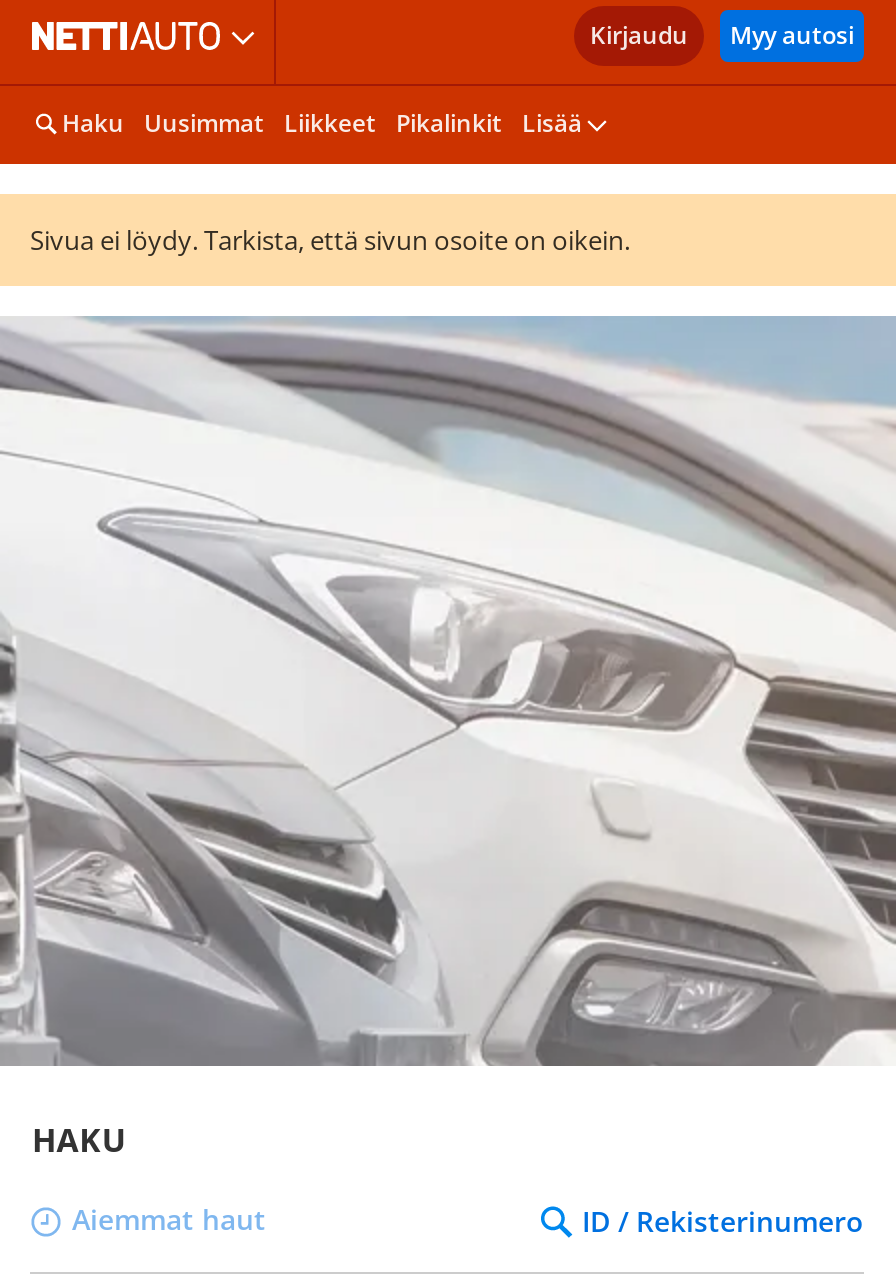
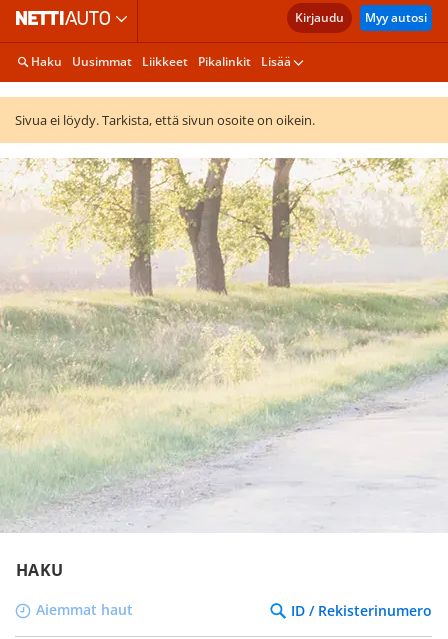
[6,316,890,1068] [image] -> [3,158,445,533] [image]

